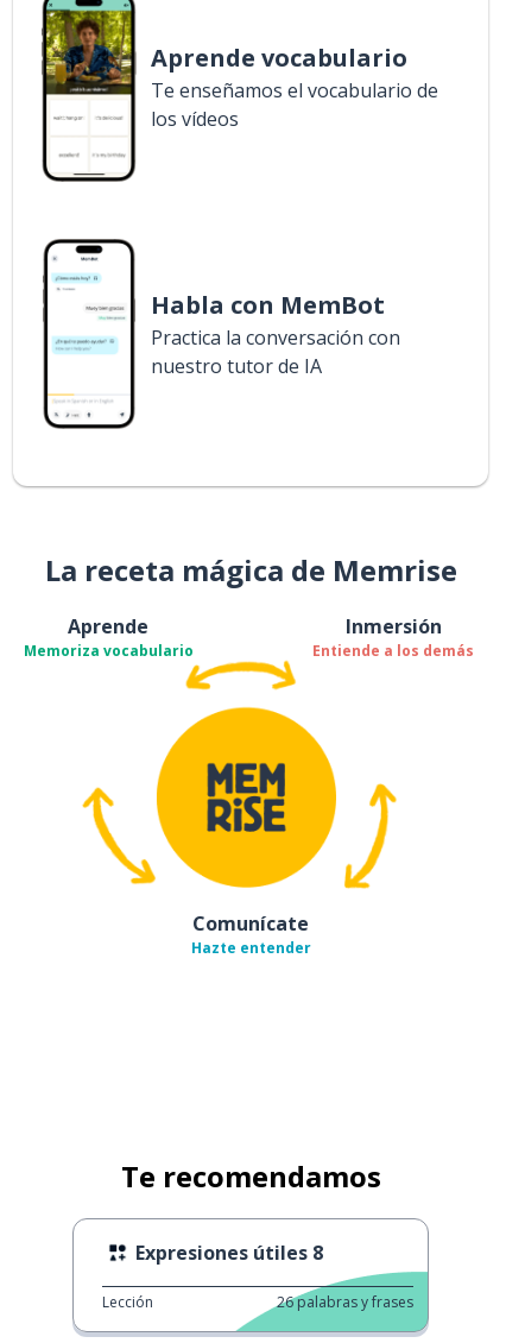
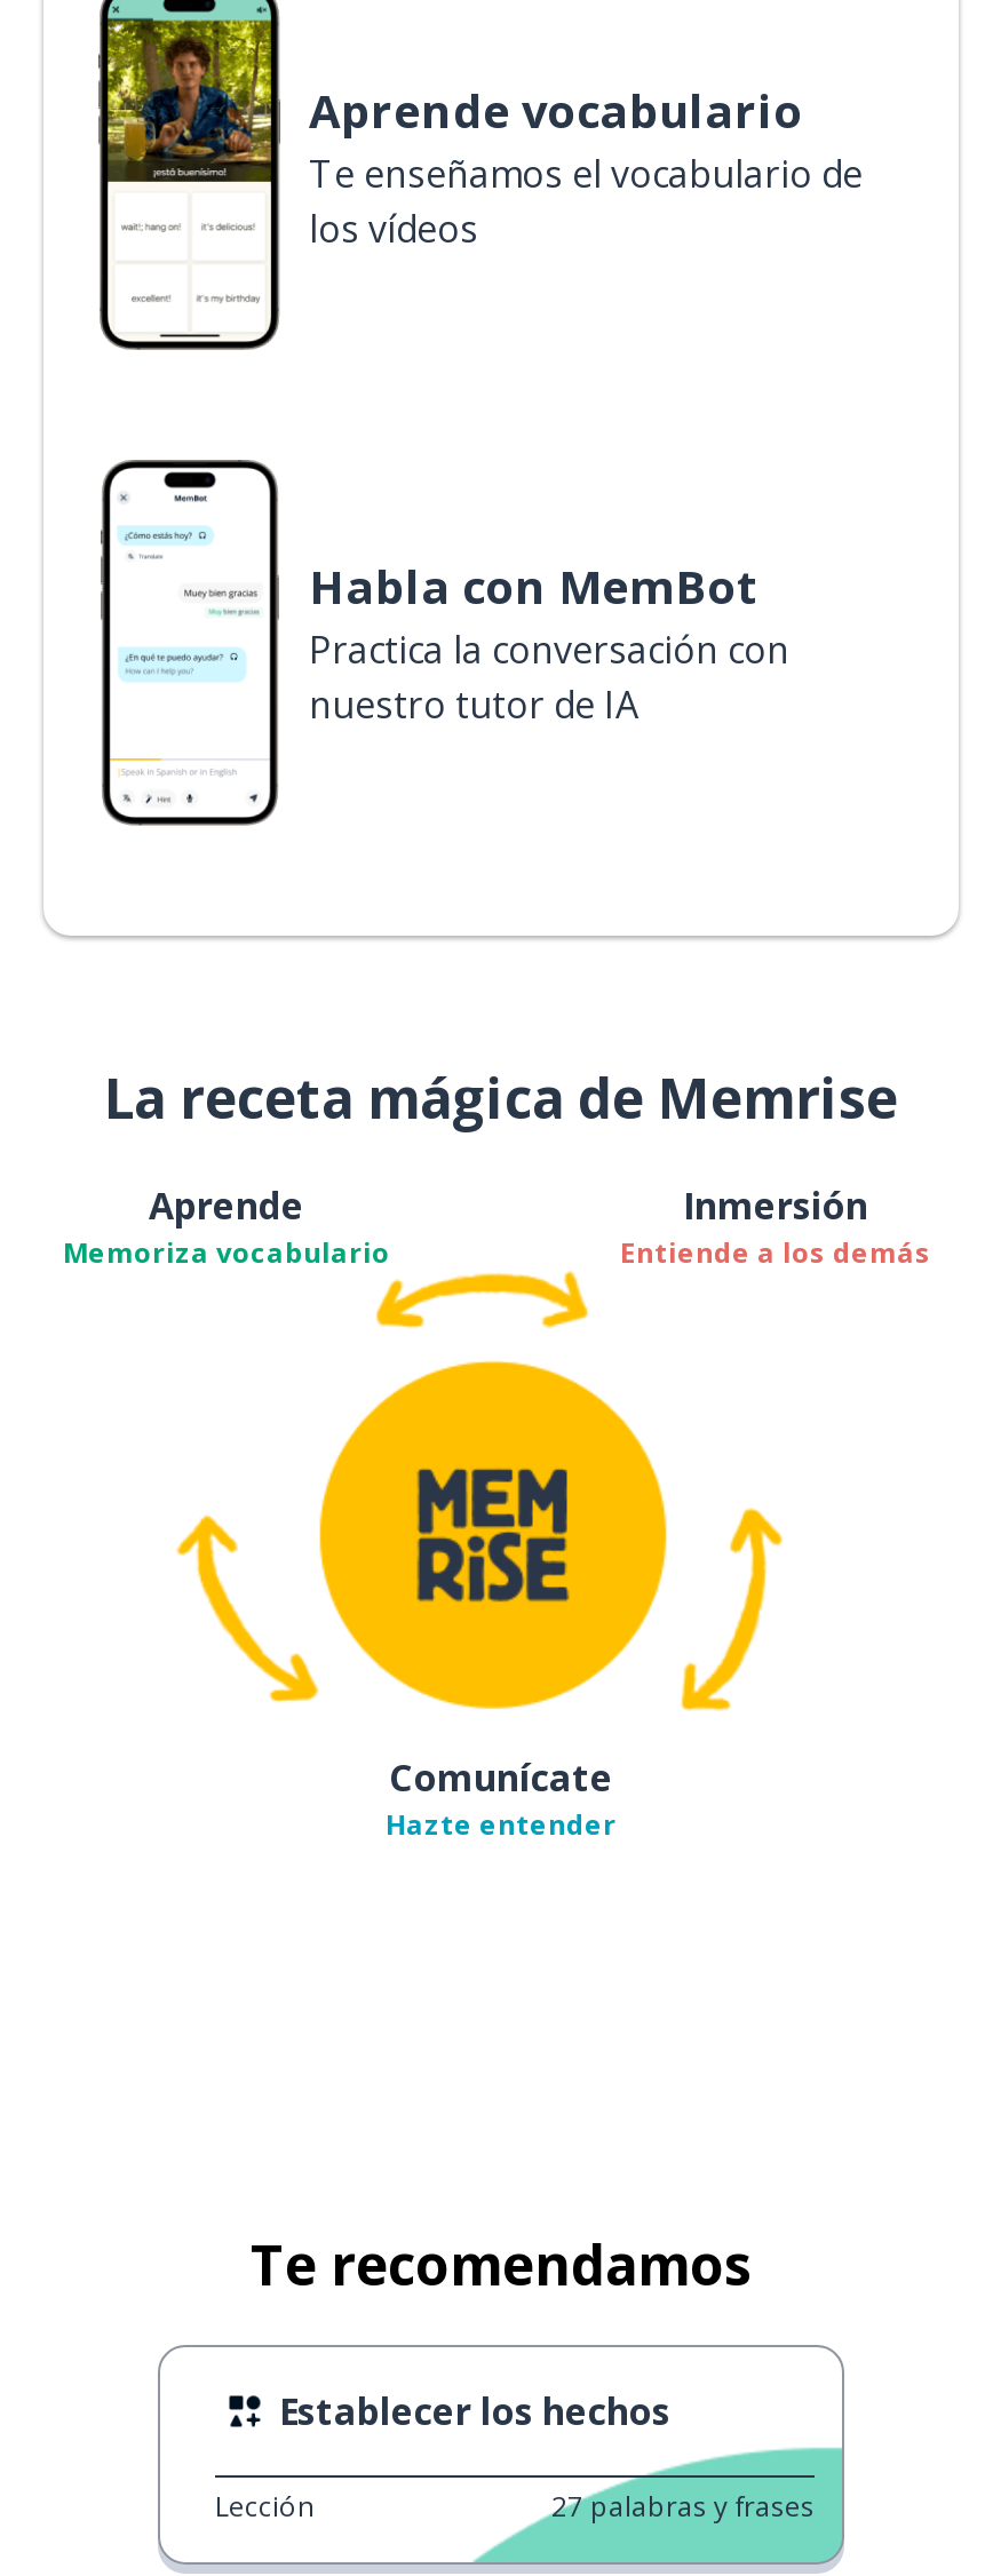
[135,1239,323,1266] Expresiones útiles 8 -> [279,2386,670,2436] Establecer los hechos
[277,1292,413,1312] 26 palabras y frases -> [551,2486,815,2525] 27 palabras y frases

